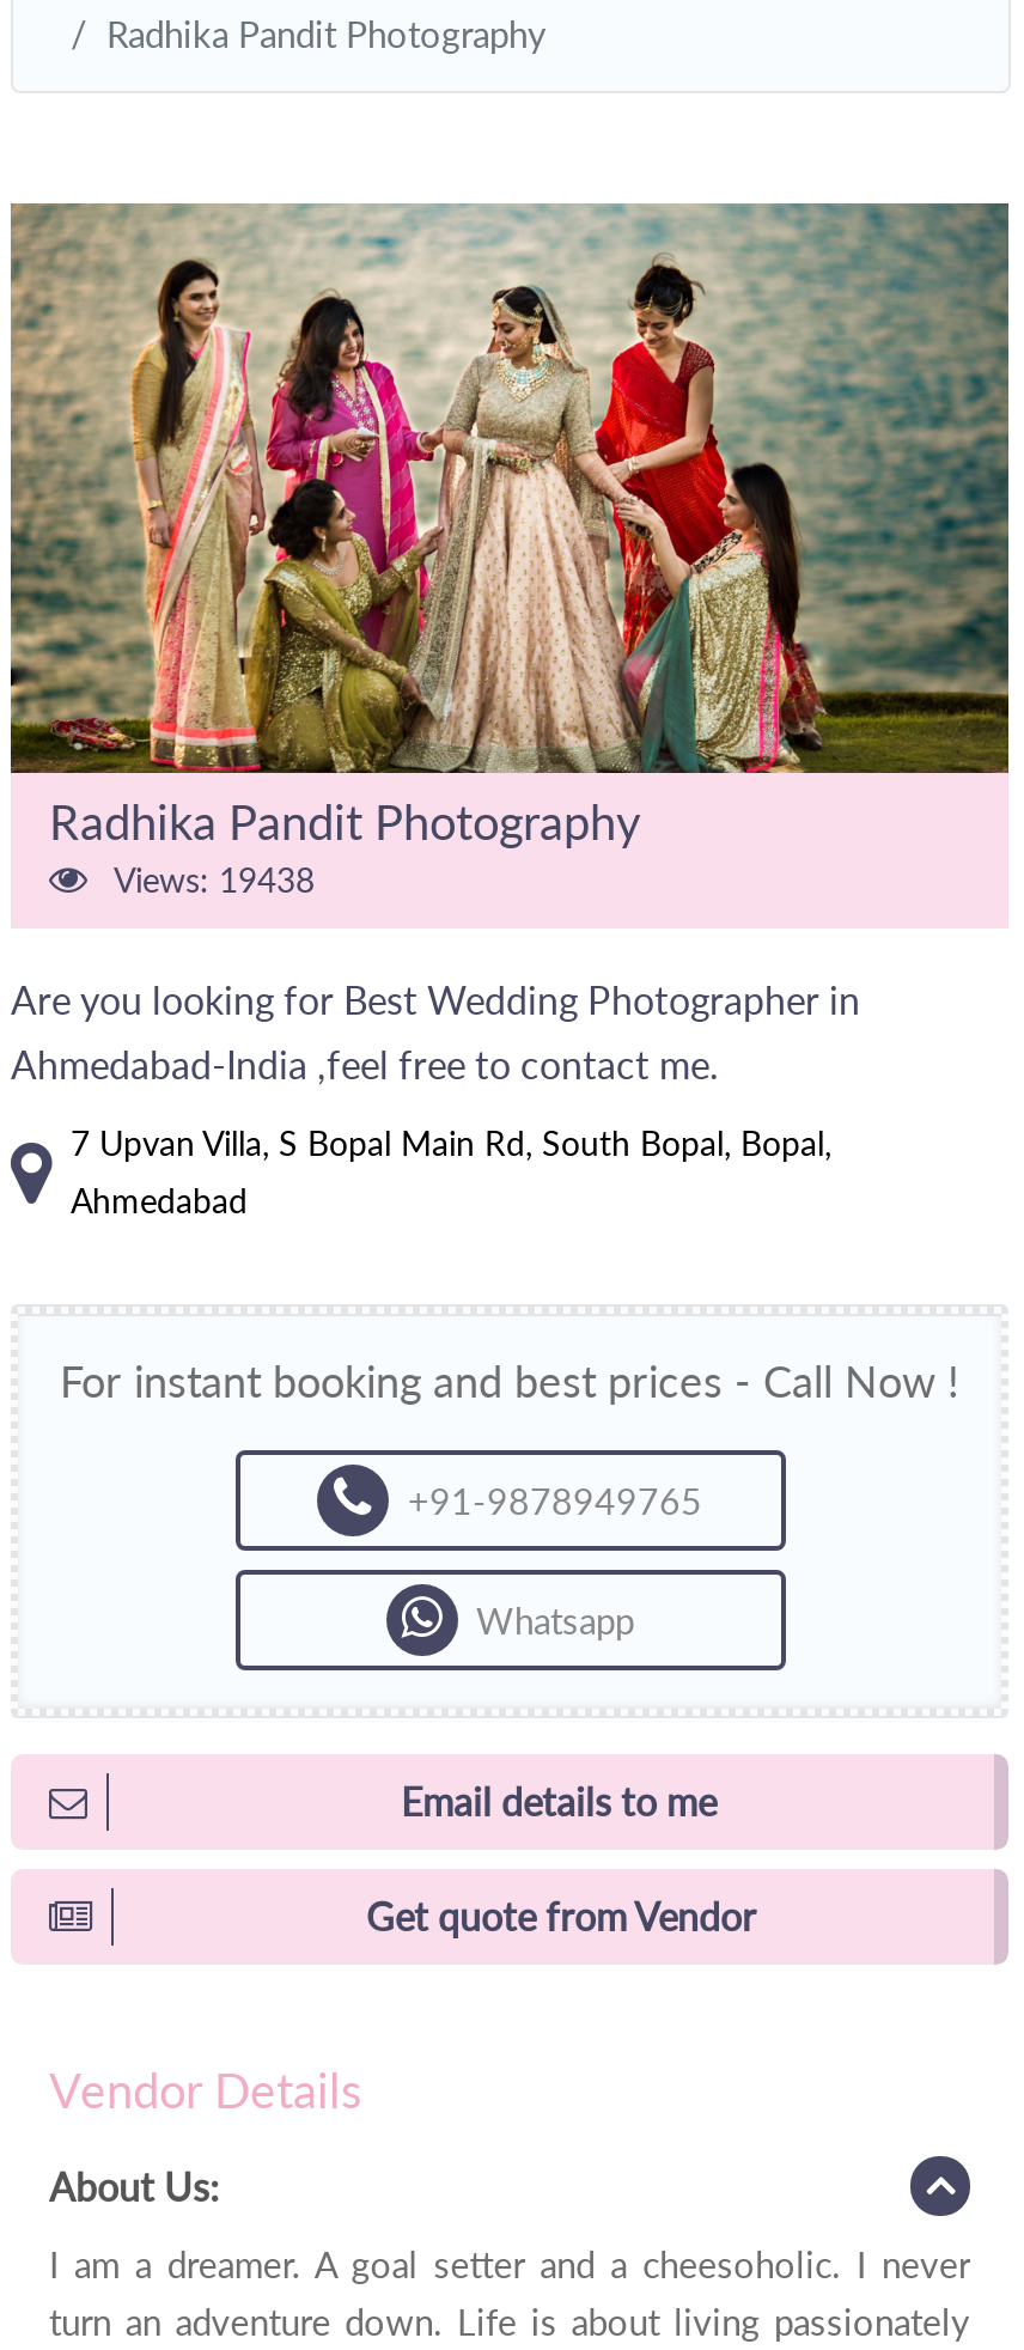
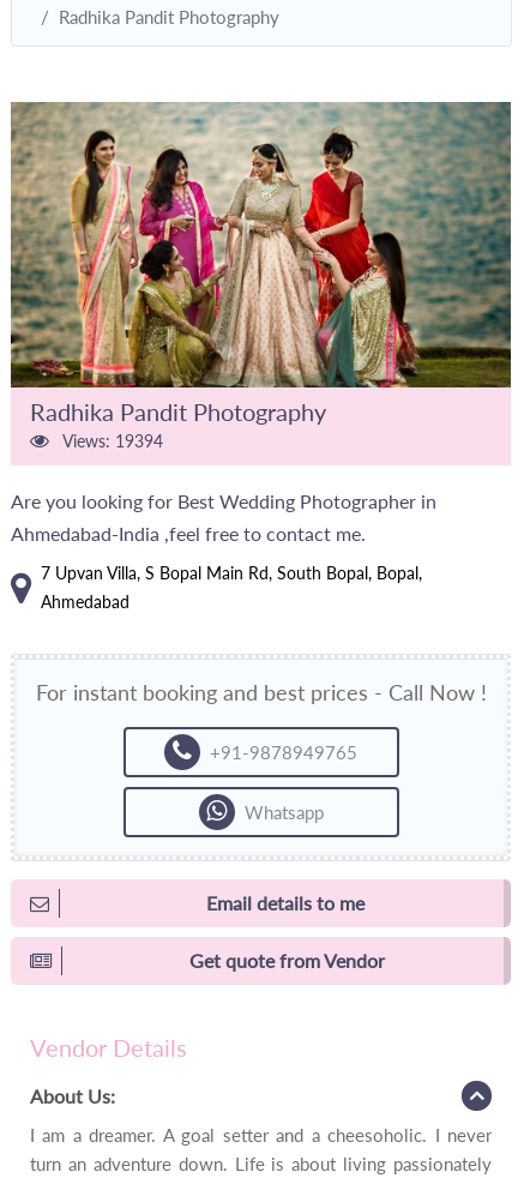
[106,859,315,900] Views: 19438 -> [59,431,163,451] Views: 19394

